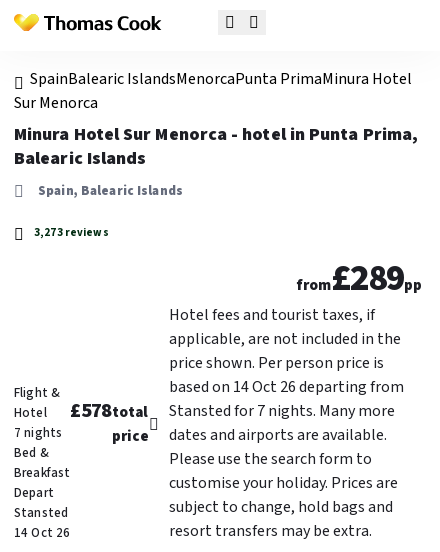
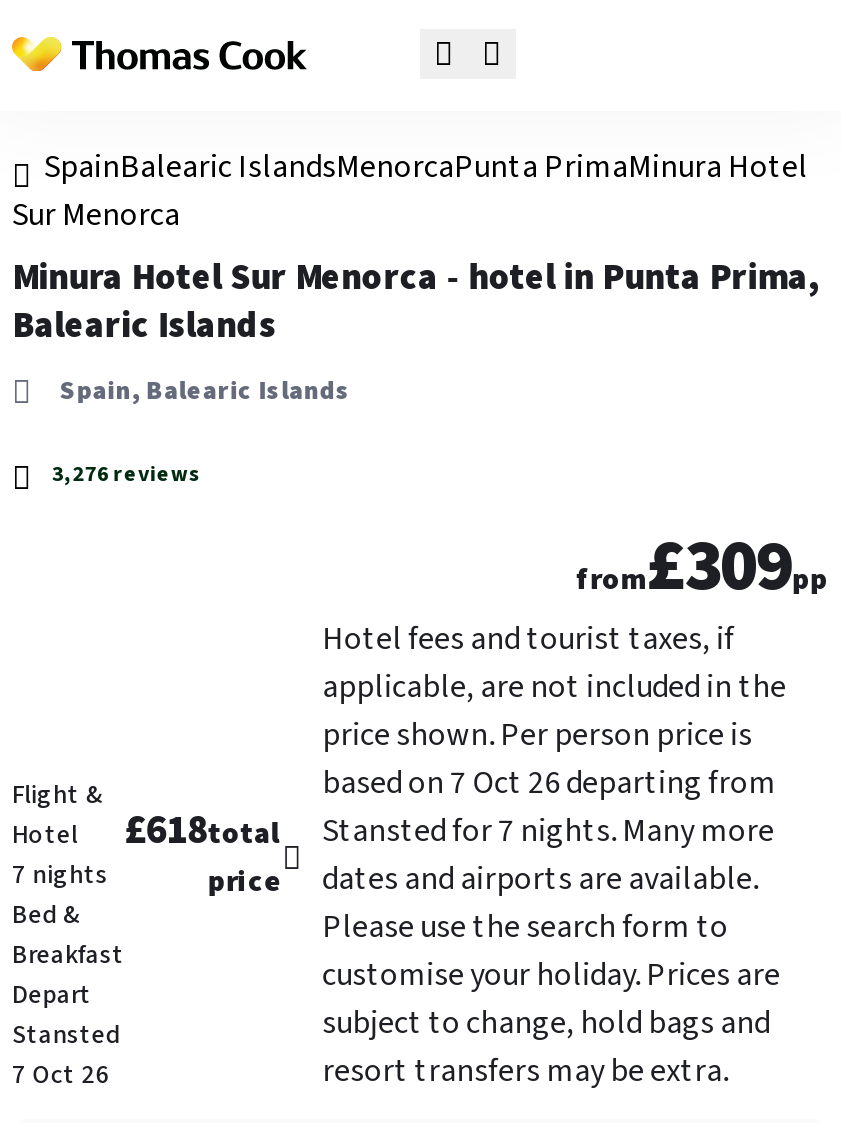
[34,225,109,240] 3,273 reviews -> [52,459,201,489] 3,276 reviews
[296,253,422,304] from£289pp -> [576,515,828,617] from£309pp
[169,376,404,398] based on 14 Oct 26 departing from -> [322,761,776,805] based on 7 Oct 26 departing from
[14,397,395,425] Hotel £578total Stansted for 7 nights. Many more -> [12,803,774,859] Hotel £618total Stansted for 7 nights. Many more
[14,524,70,542] 14 Oct 26 -> [12,1057,110,1093] 7 Oct 26

